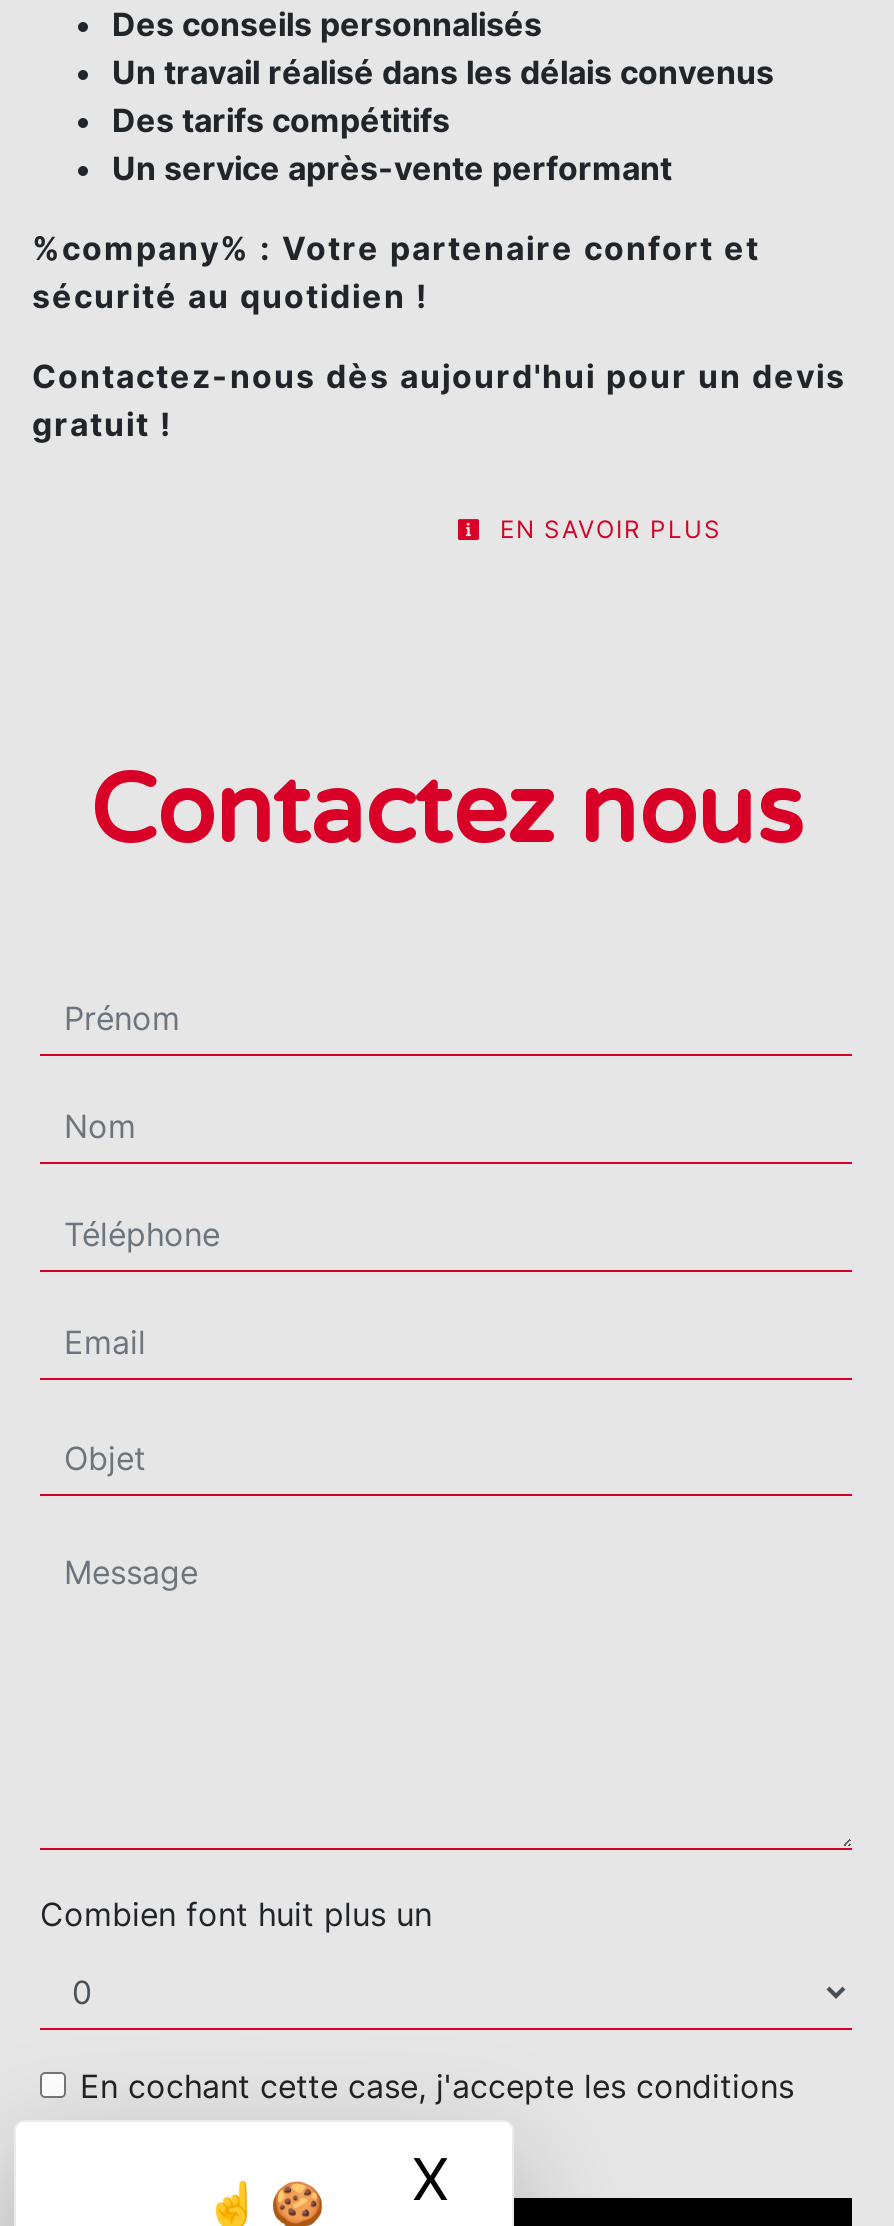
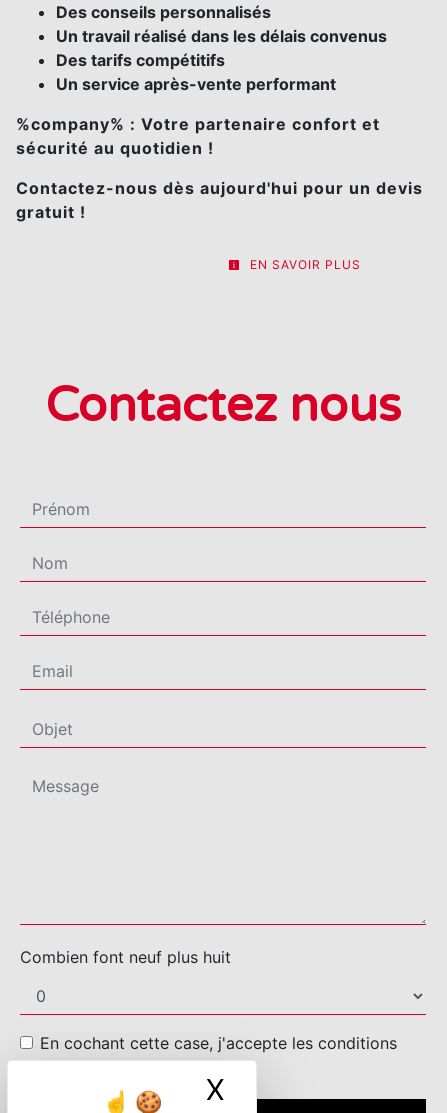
[40,1895,432,1935] Combien font huit plus un -> [20,947,231,967] Combien font neuf plus huit

